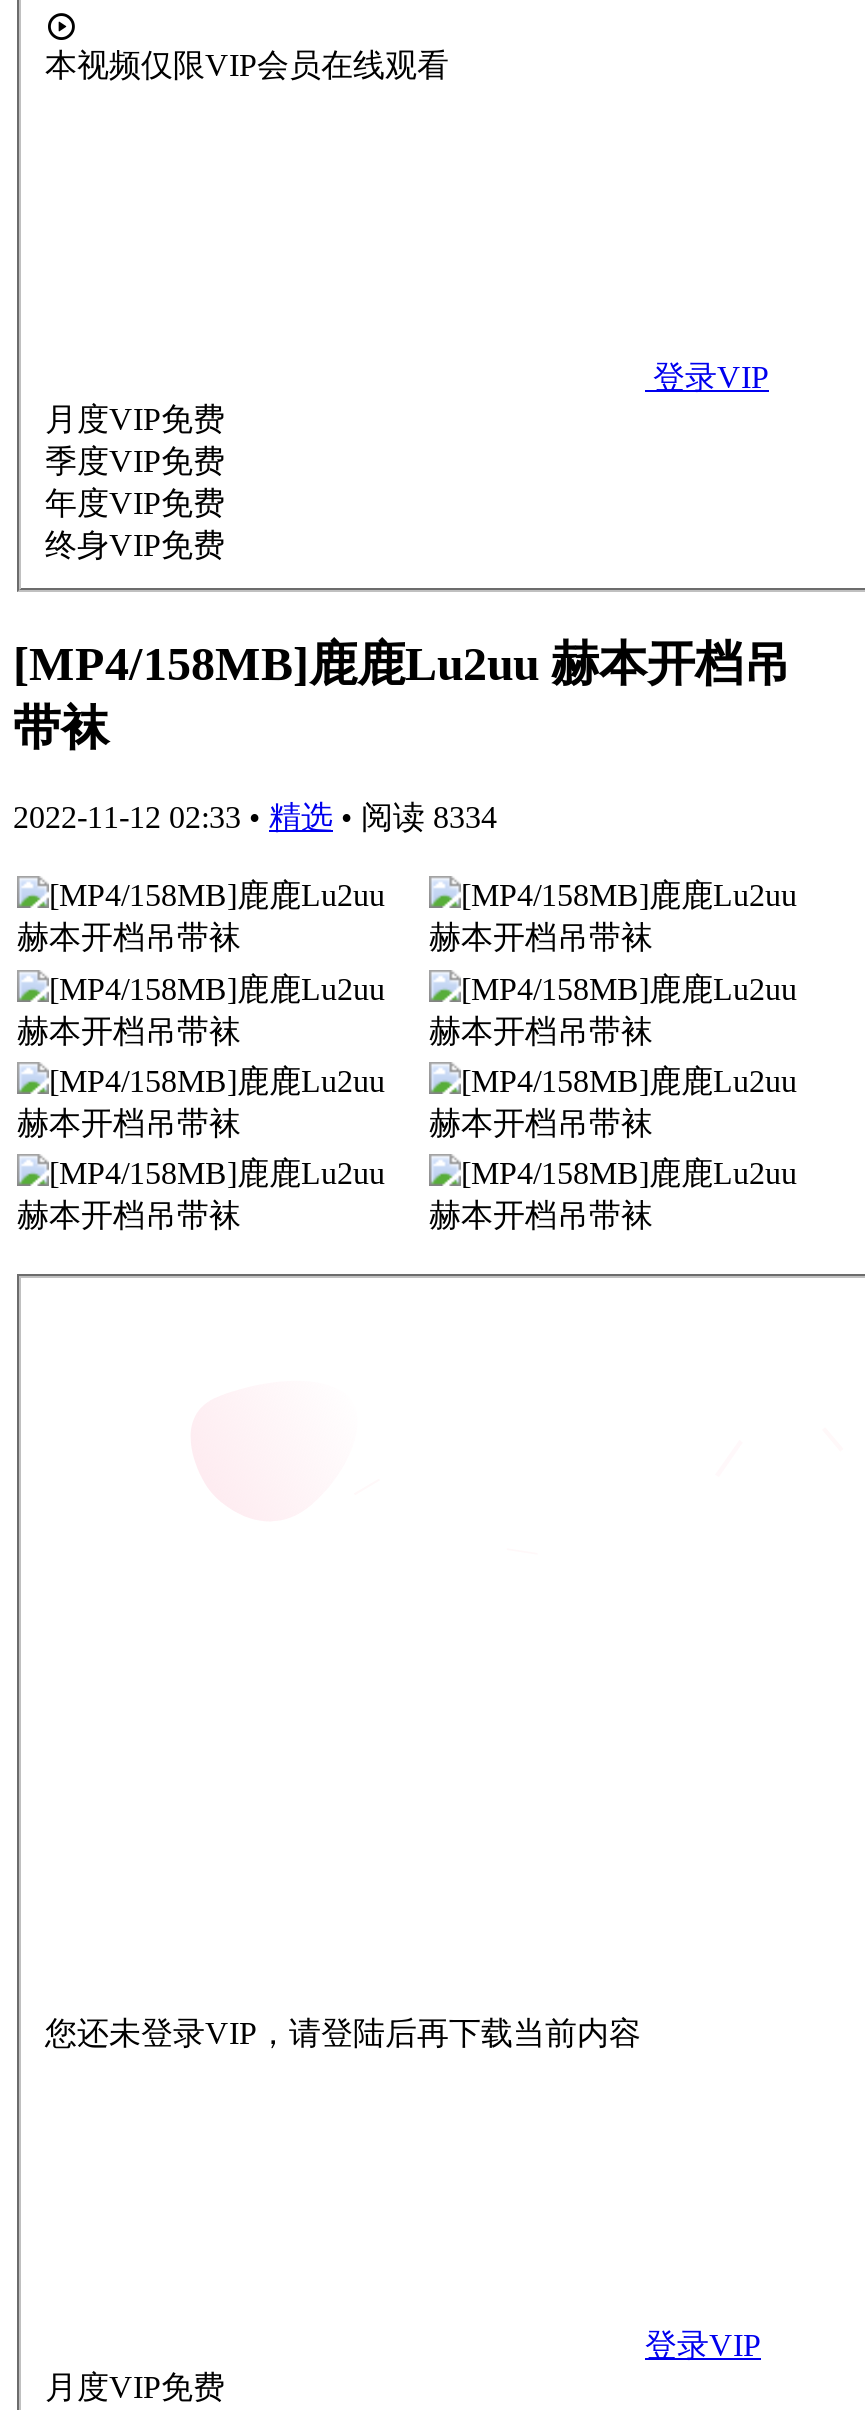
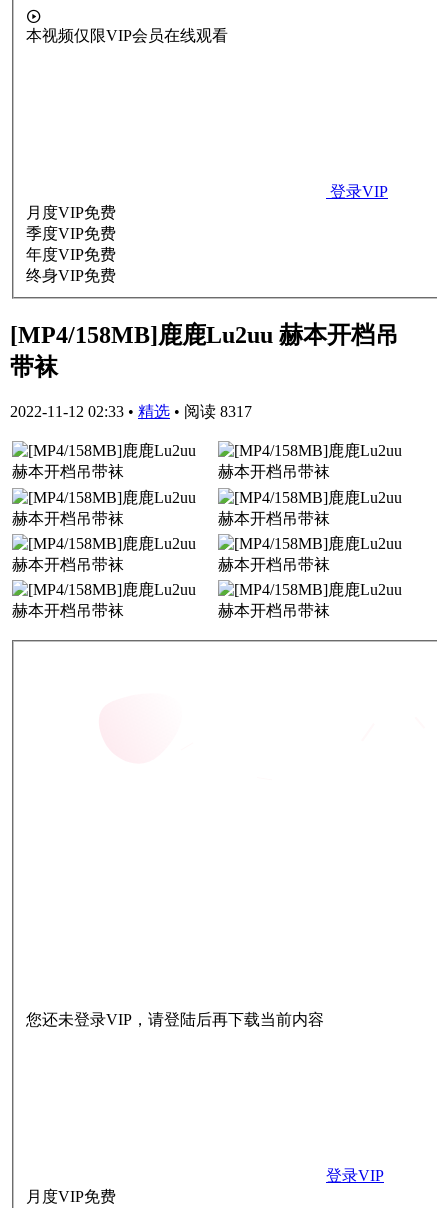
[13,801,497,835] 2022-11-12 02:33 • 精选 • 阅读 8334 -> [10,403,252,420] 2022-11-12 02:33 • 精选 • 阅读 8317

